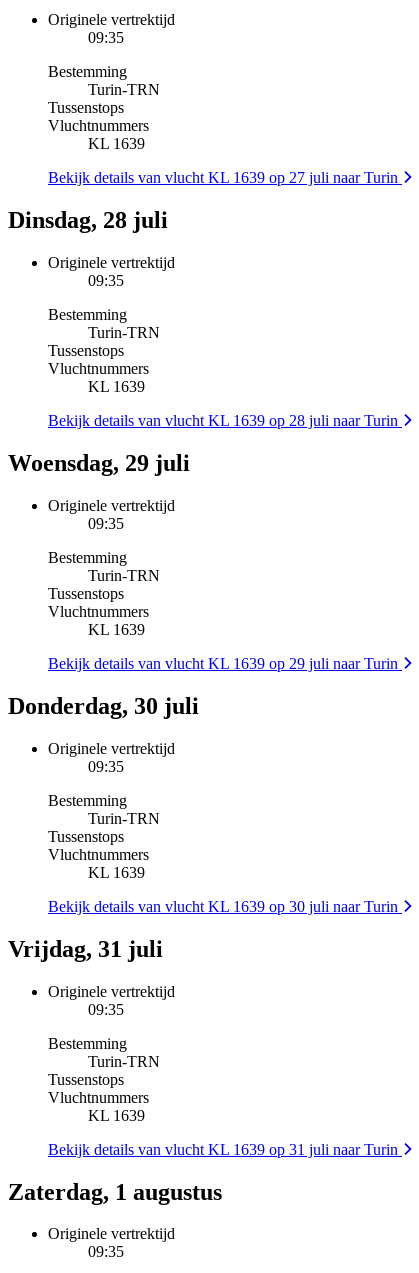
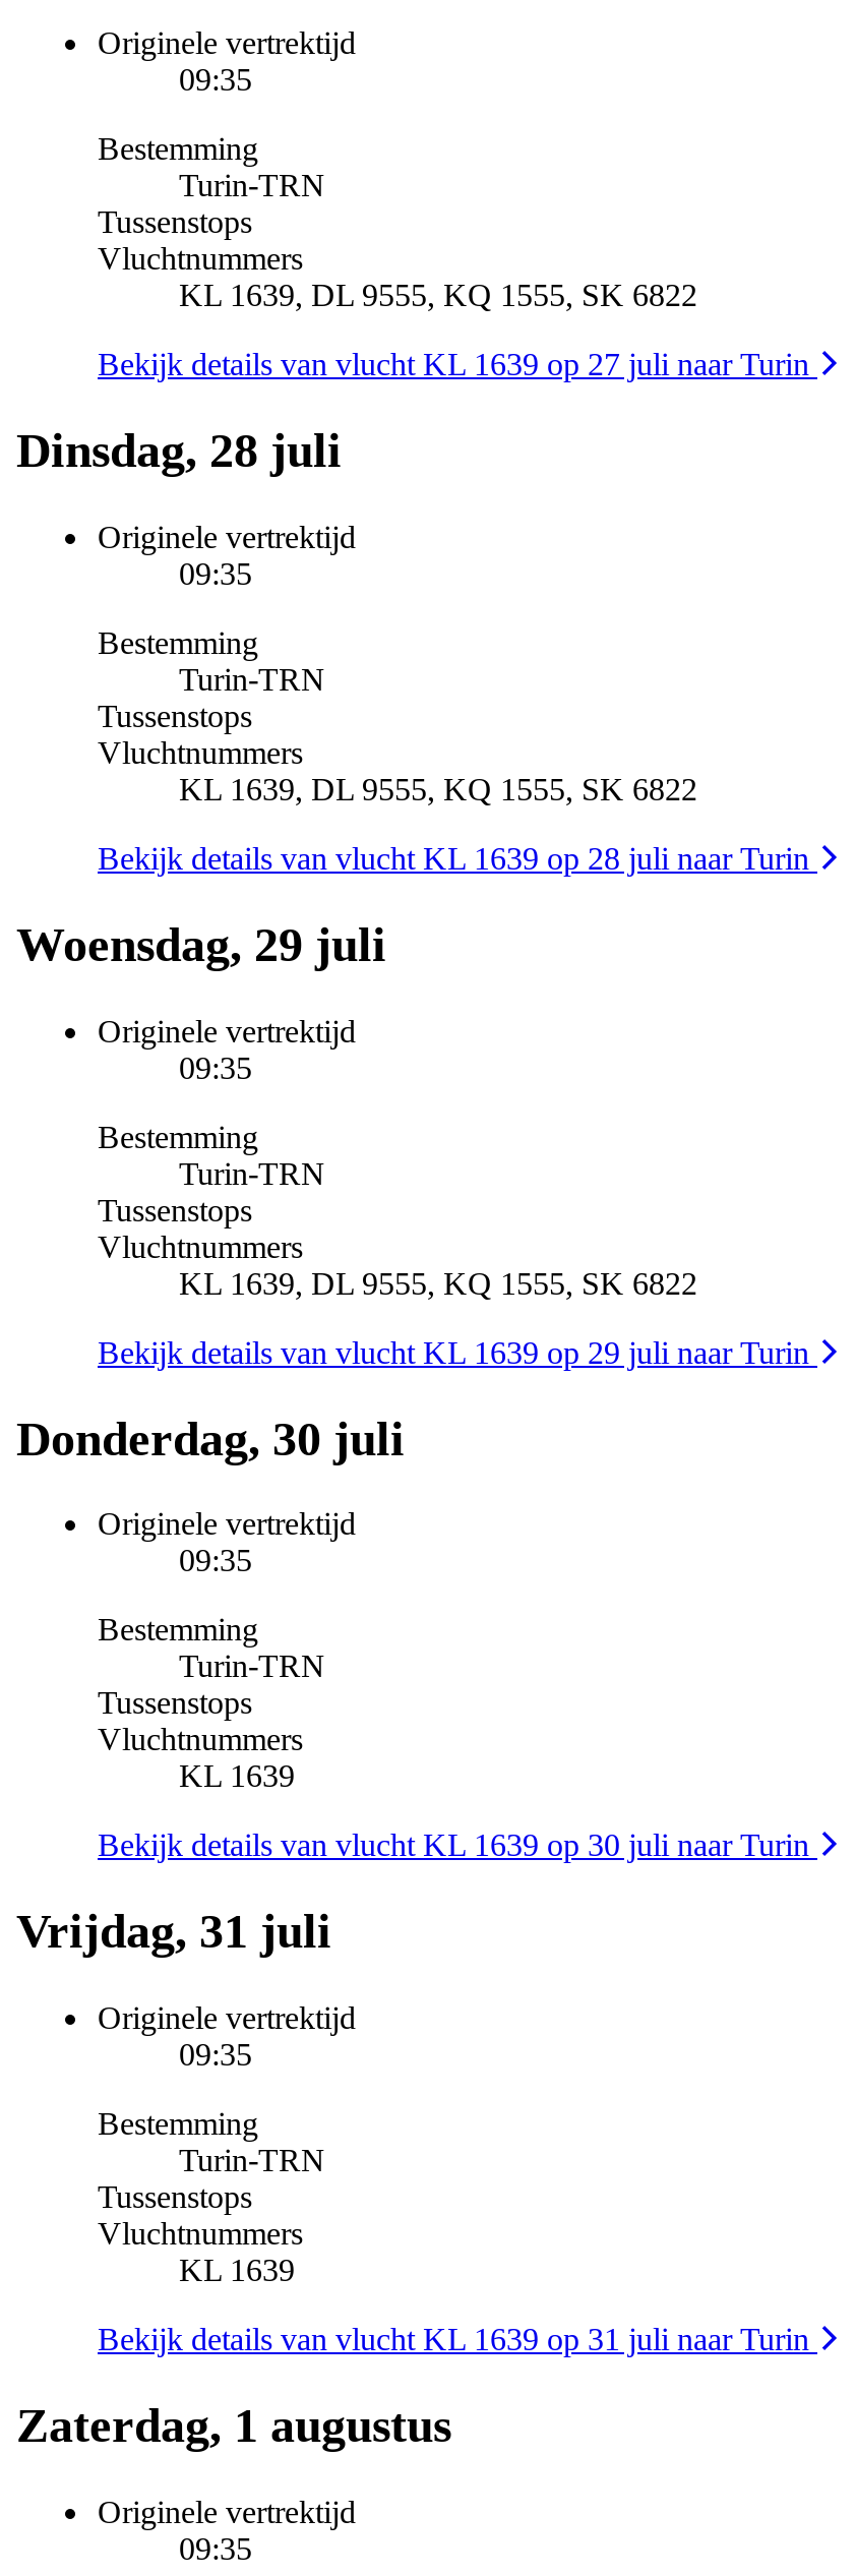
[88,135,145,152] KL 1639 -> [179,277,697,312] KL 1639, DL 9555, KQ 1555, SK 6822
[88,378,145,395] KL 1639 -> [179,771,697,806] KL 1639, DL 9555, KQ 1555, SK 6822
[88,621,145,638] KL 1639 -> [179,1265,697,1300] KL 1639, DL 9555, KQ 1555, SK 6822

